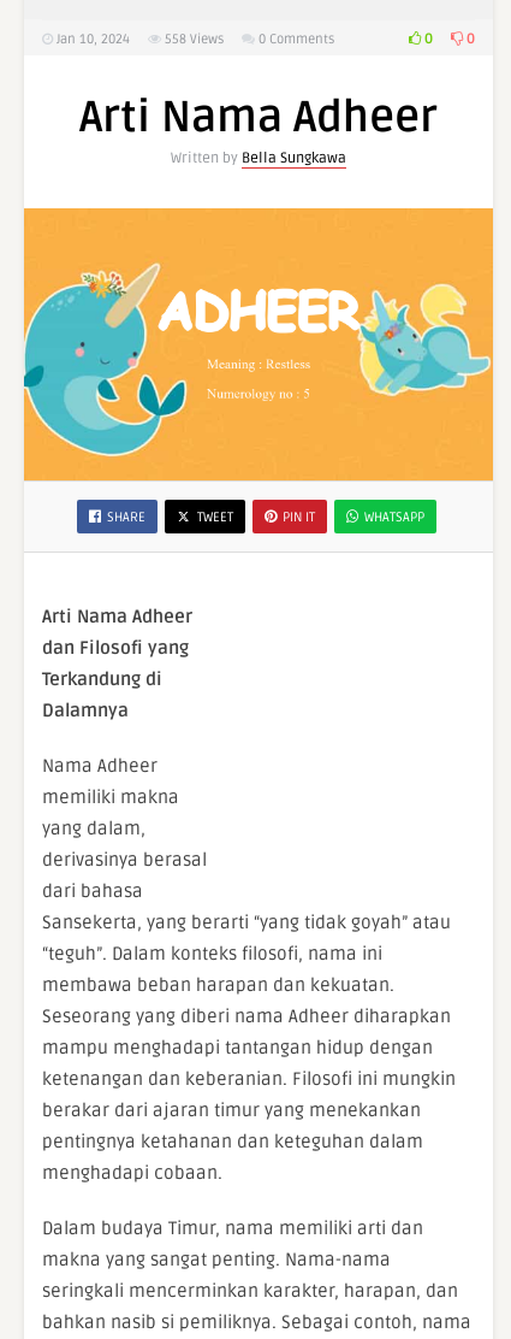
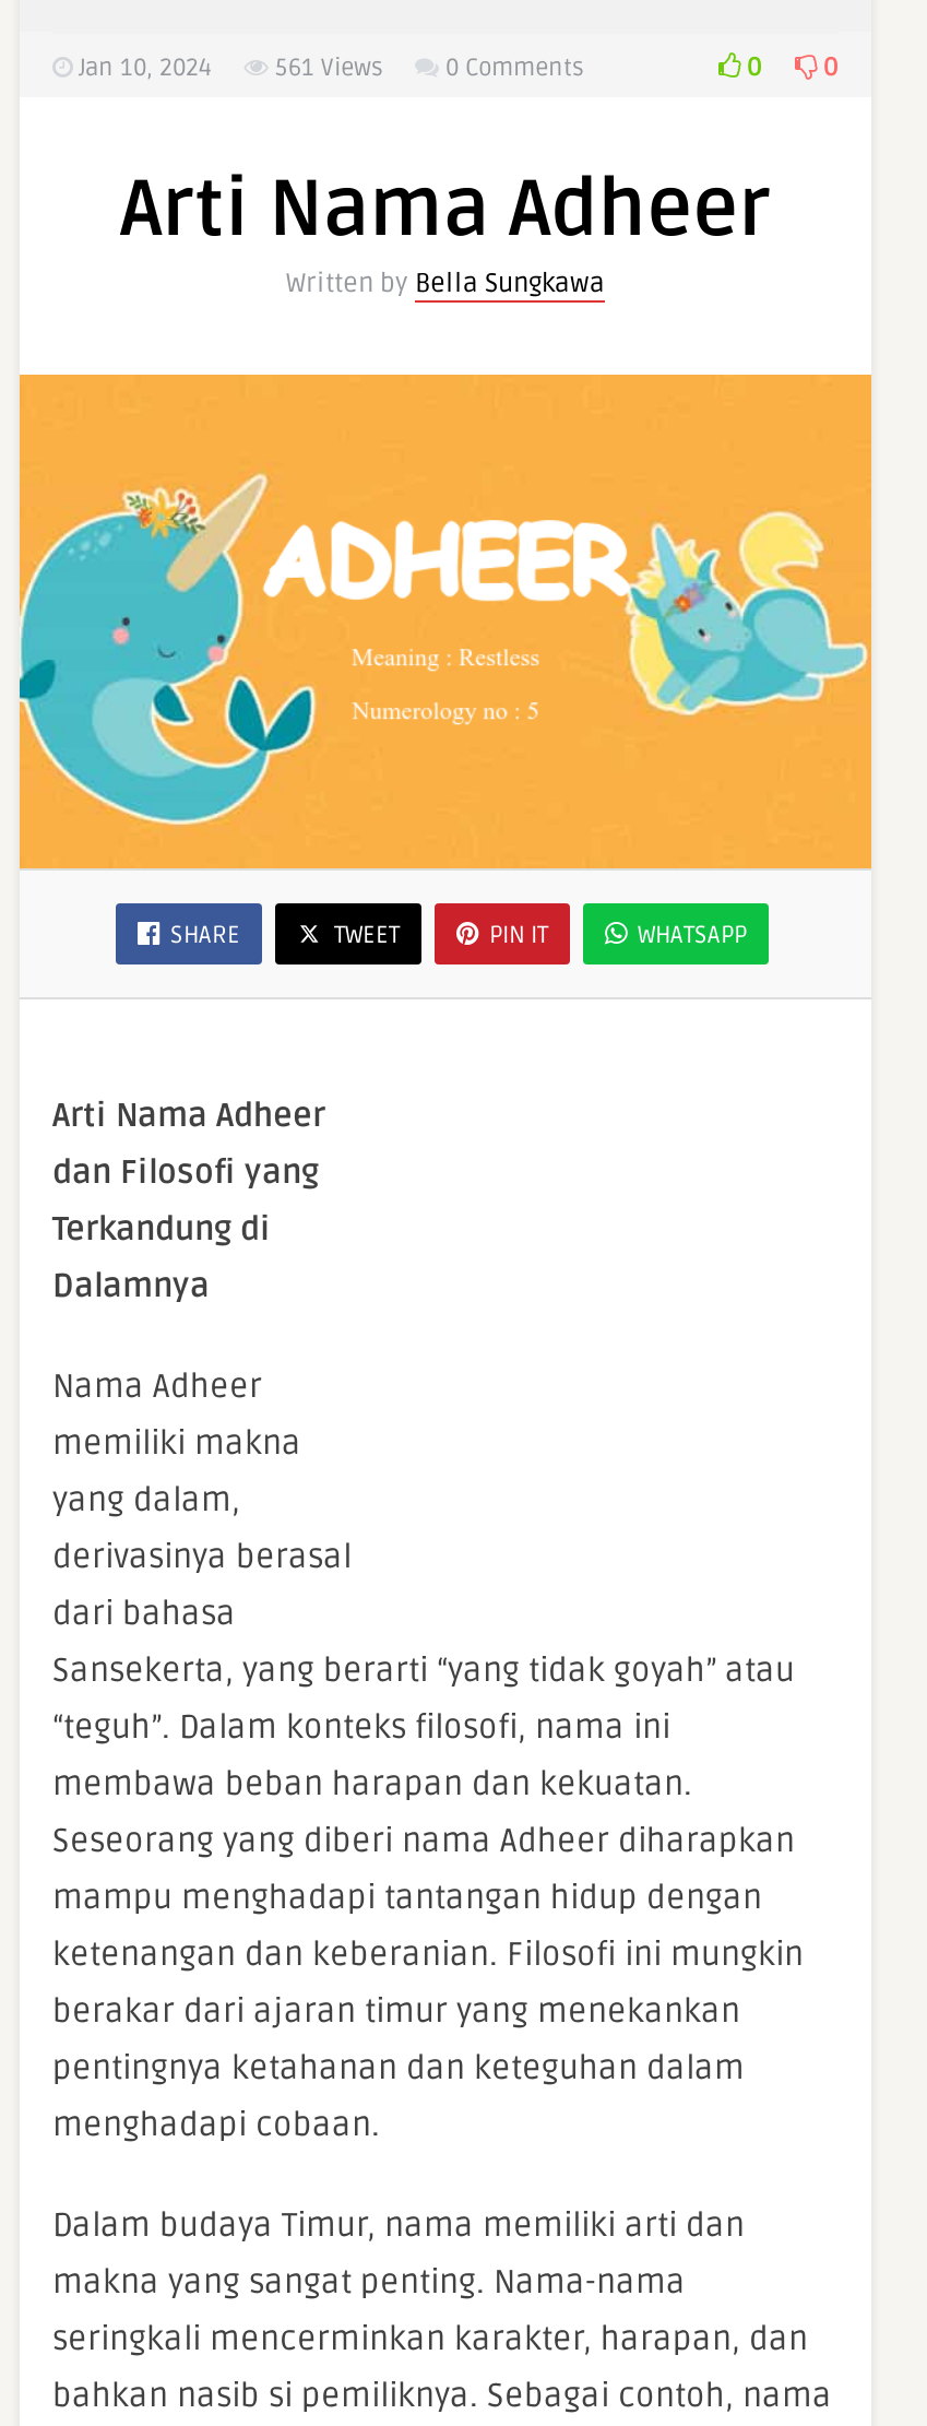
[53,31,224,47] Jan 10, 2024 558 Views -> [72,54,382,82] Jan 10, 2024 561 Views

